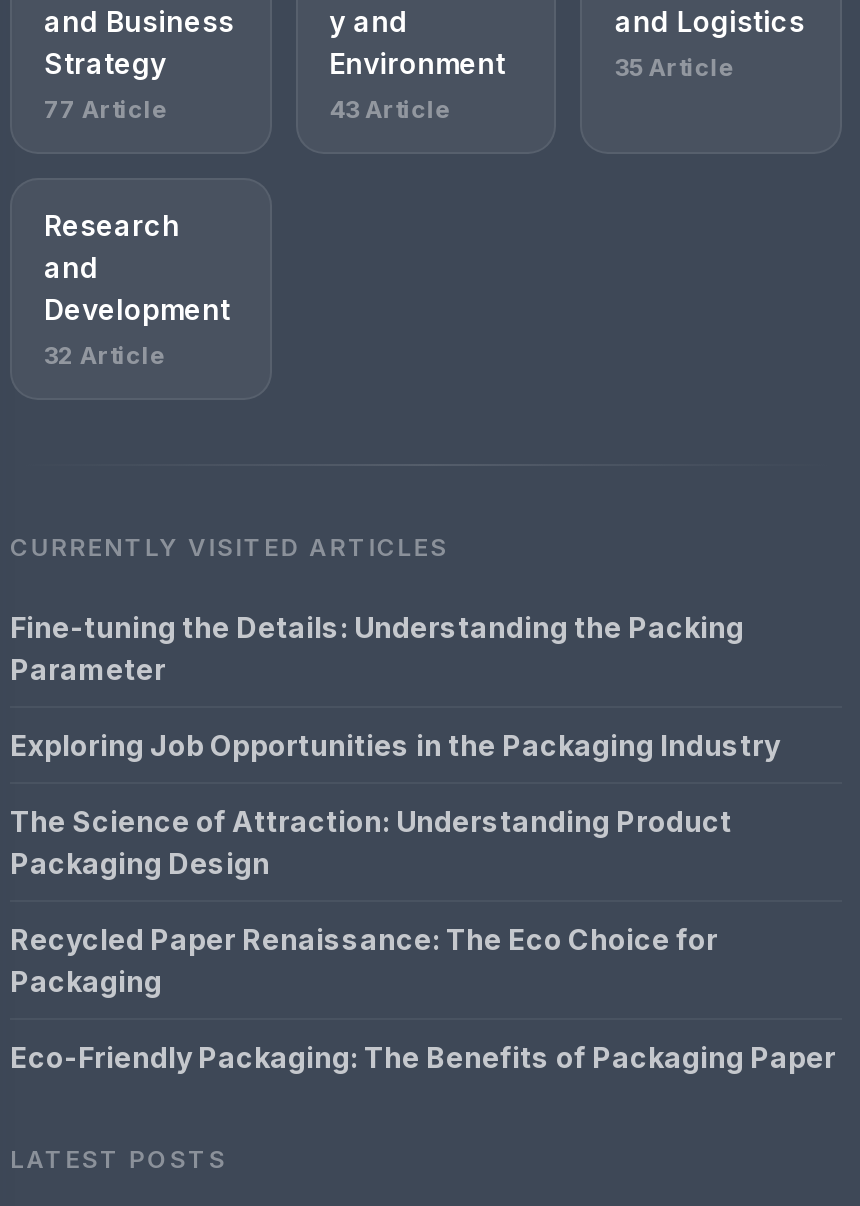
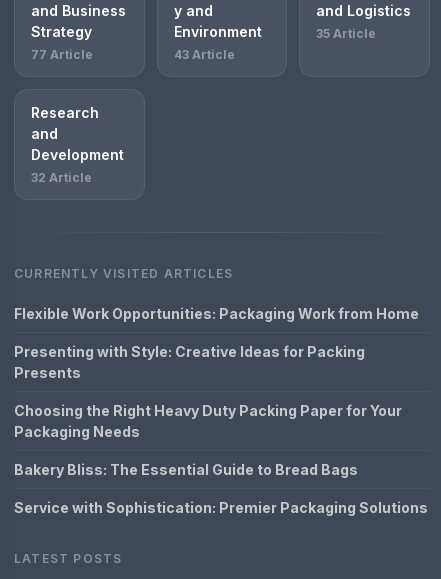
[10,610,744,686] Fine-tuning the Details: Understanding the Packing | Parameter -> [14,305,419,322] Flexible Work Opportunities: Packaging Work from Home
[10,728,780,762] Exploring Job Opportunities in the Packaging Industry -> [14,343,365,381] Presenting with Style: Creative Ideas for Packing | Presents
[10,804,732,880] The Science of Attraction: Understanding Product | Packaging Design -> [14,402,402,440] Choosing the Right Heavy Duty Packing Paper for Your | Packaging Needs
[10,922,718,998] Recycled Paper Renaissance: The Eco Choice for | Packaging -> [14,461,358,478] Bakery Bliss: The Essential Guide to Bread Bags
[10,1040,836,1074] Eco-Friendly Packaging: The Benefits of Packaging Paper -> [14,499,428,516] Service with Sophistication: Premier Packaging Solutions

